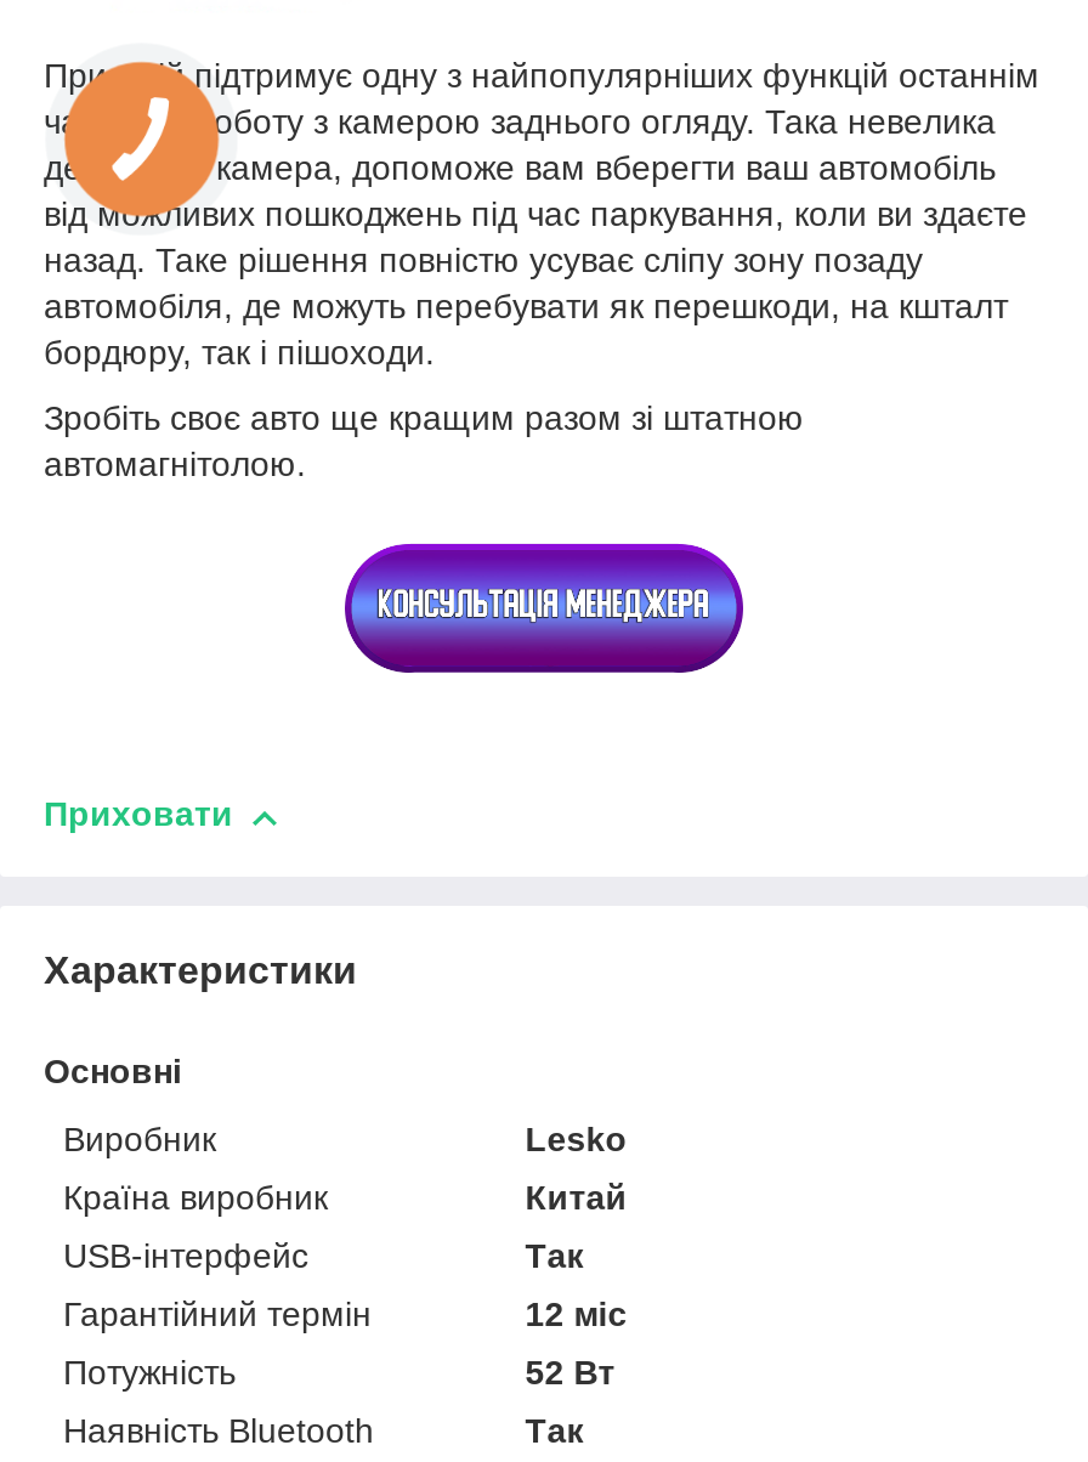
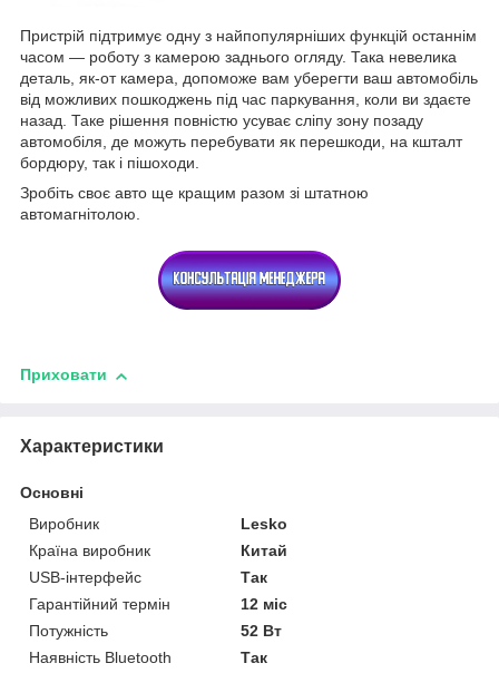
[44,149,996,188] деталь, як камера, допоможе вам вберегти ваш автомобіль -> [20,69,478,87] деталь, як-от камера, допоможе вам уберегти ваш автомобіль

